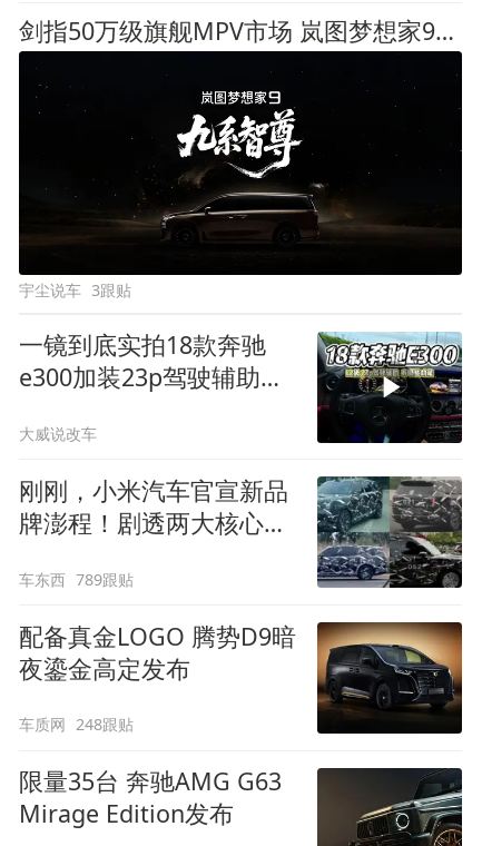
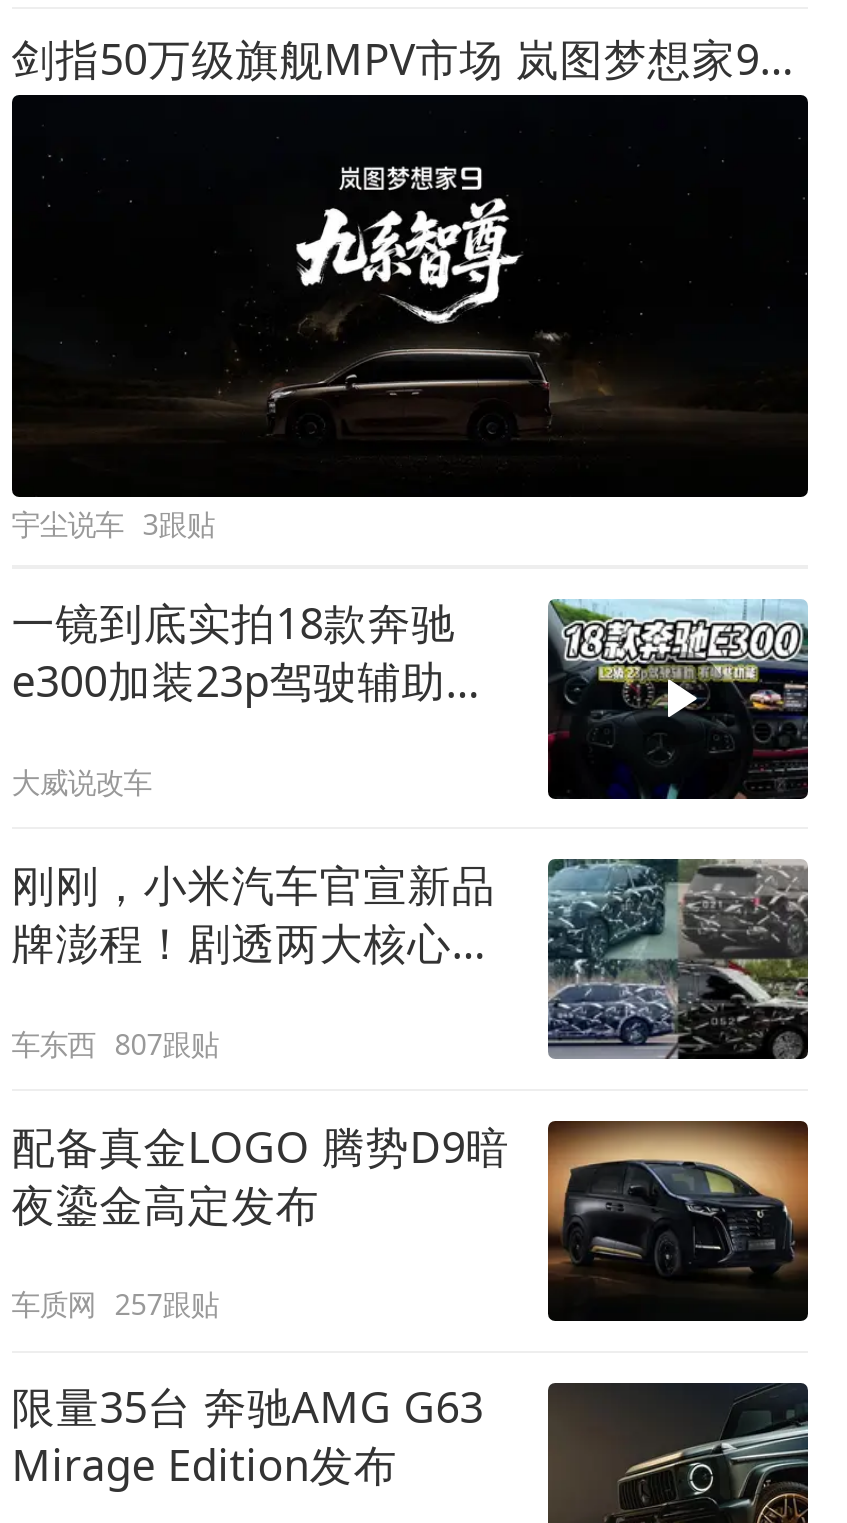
[19,568,134,589] 车东西 789跟贴 -> [11,1024,219,1062] 车东西 807跟贴
[19,714,134,735] 车质网 248跟贴 -> [11,1285,219,1323] 车质网 257跟贴

